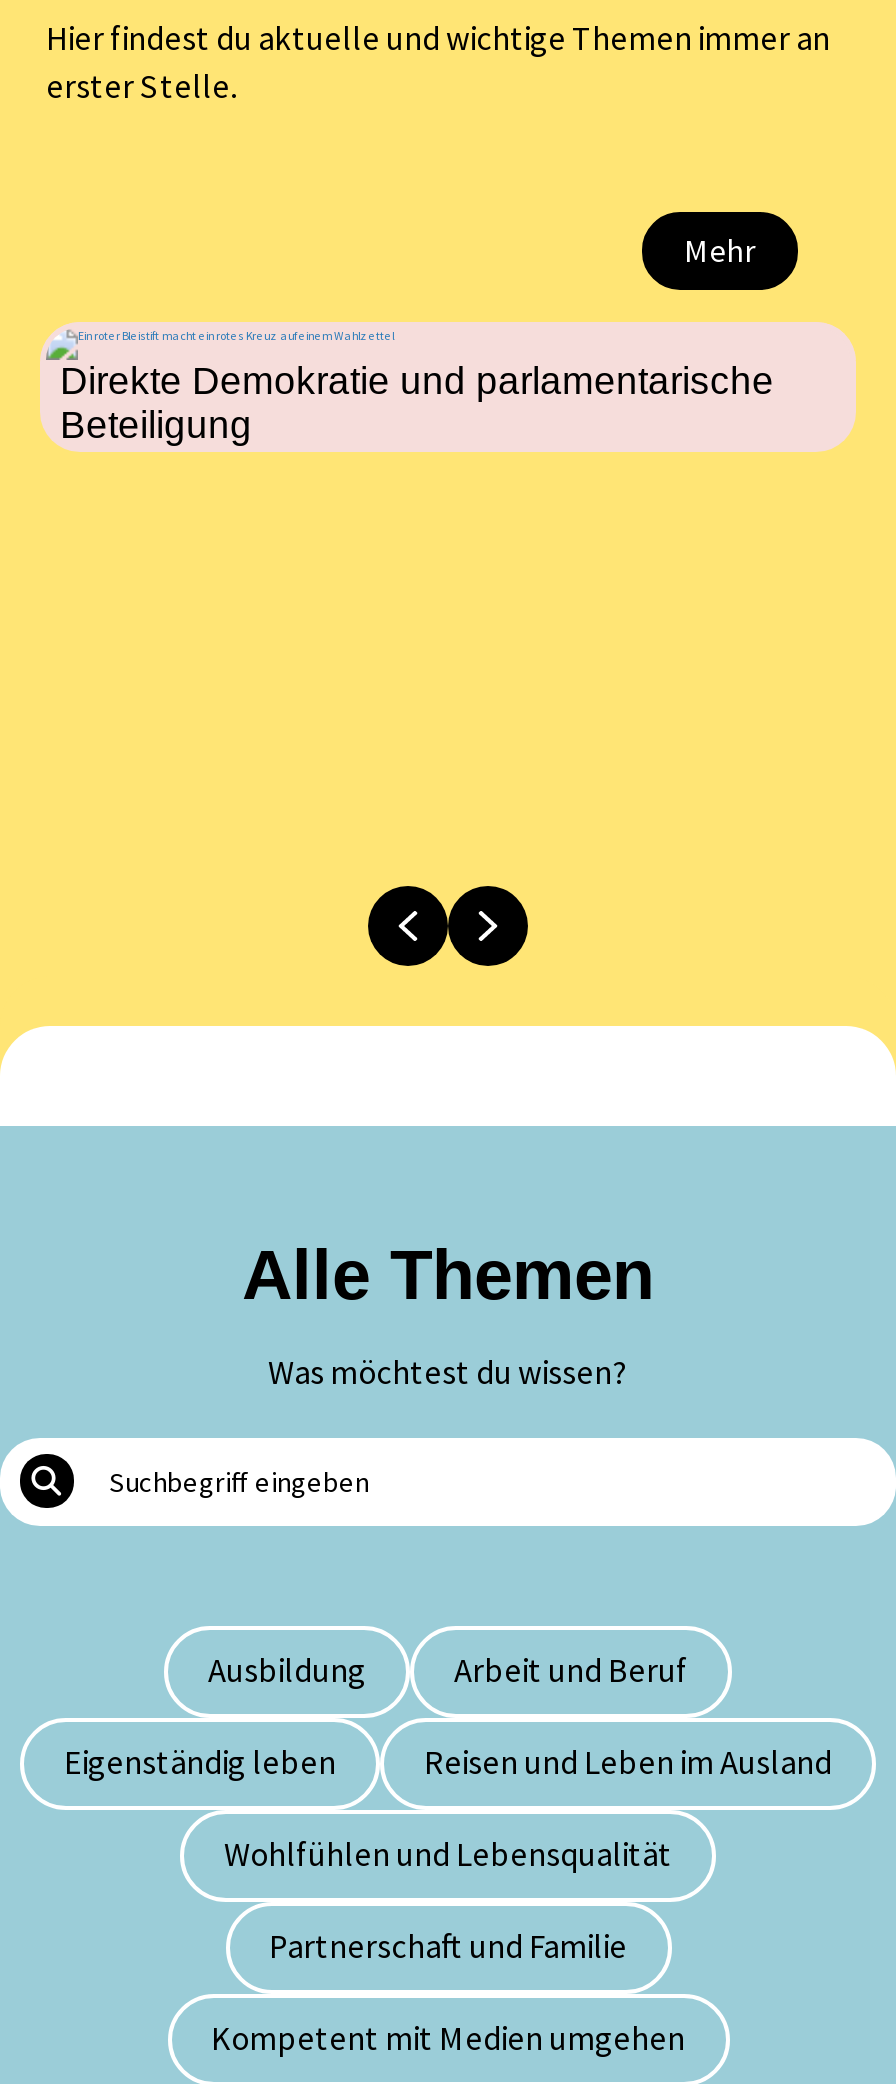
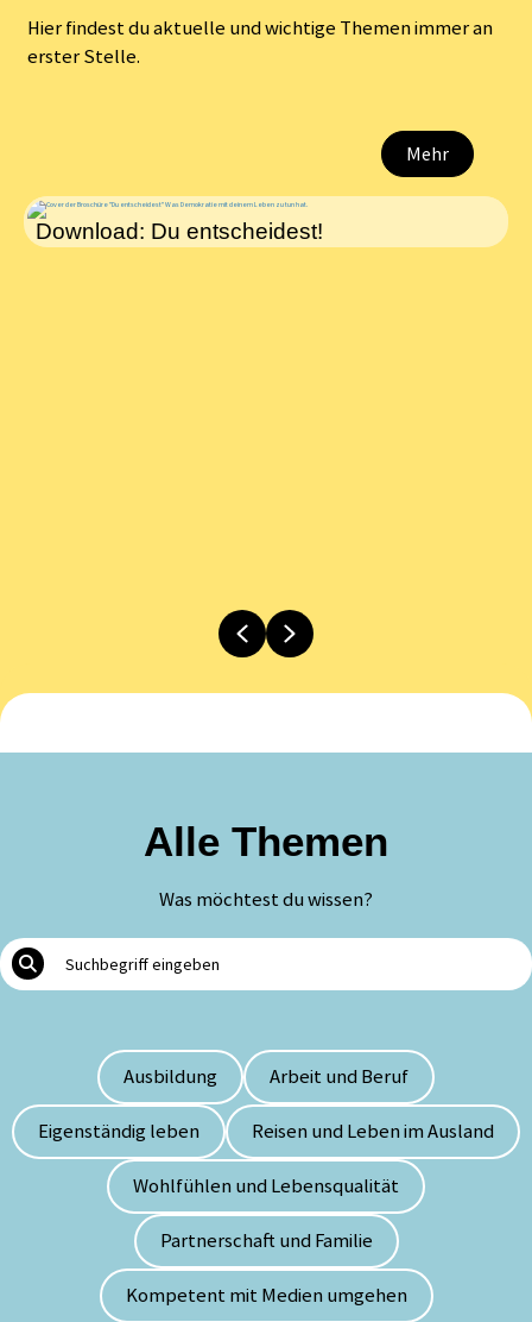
[60,360,774,446] Direkte Demokratie und parlamentarische | Beteiligung -> [36,219,323,244] Download: Du entscheidest!

